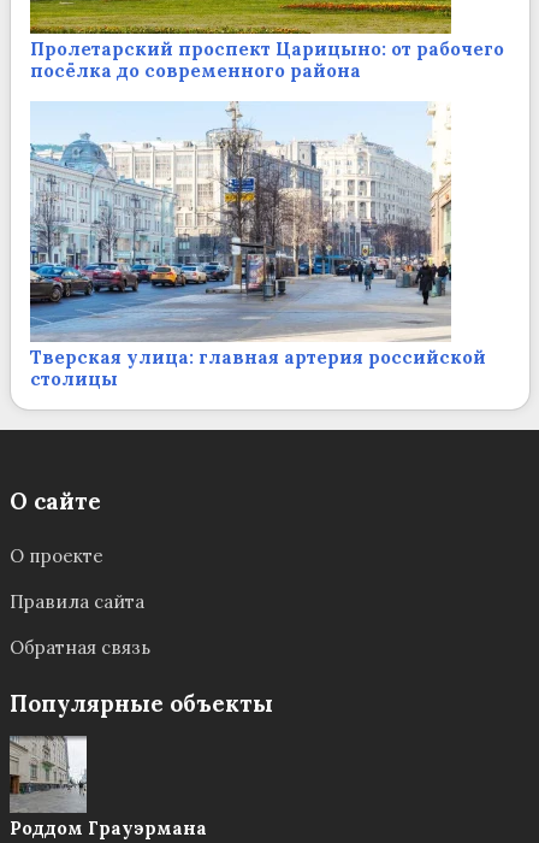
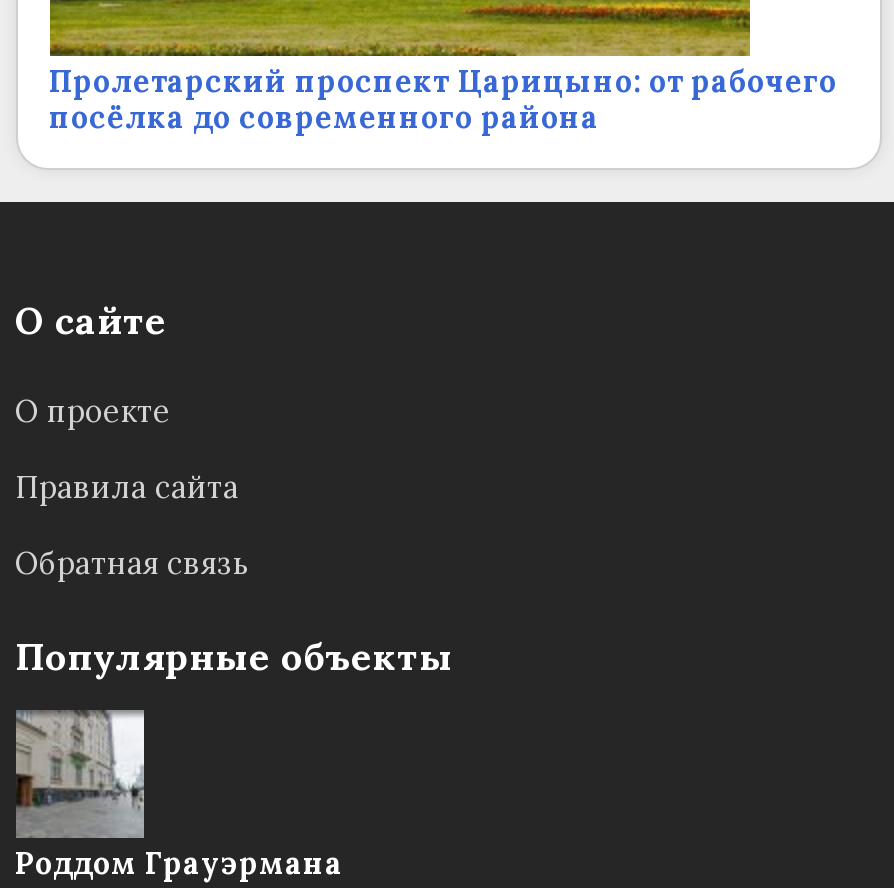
[29,102,485,390] [image] | Тверская улица: главная артерия российской | столицы -> none

